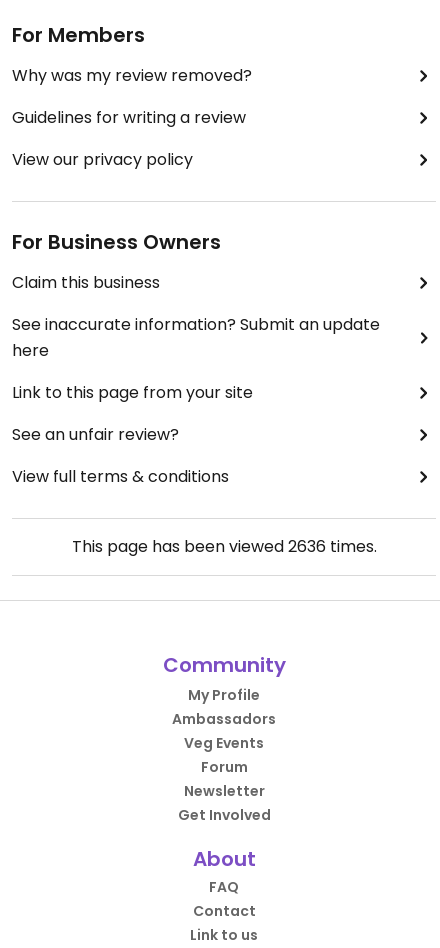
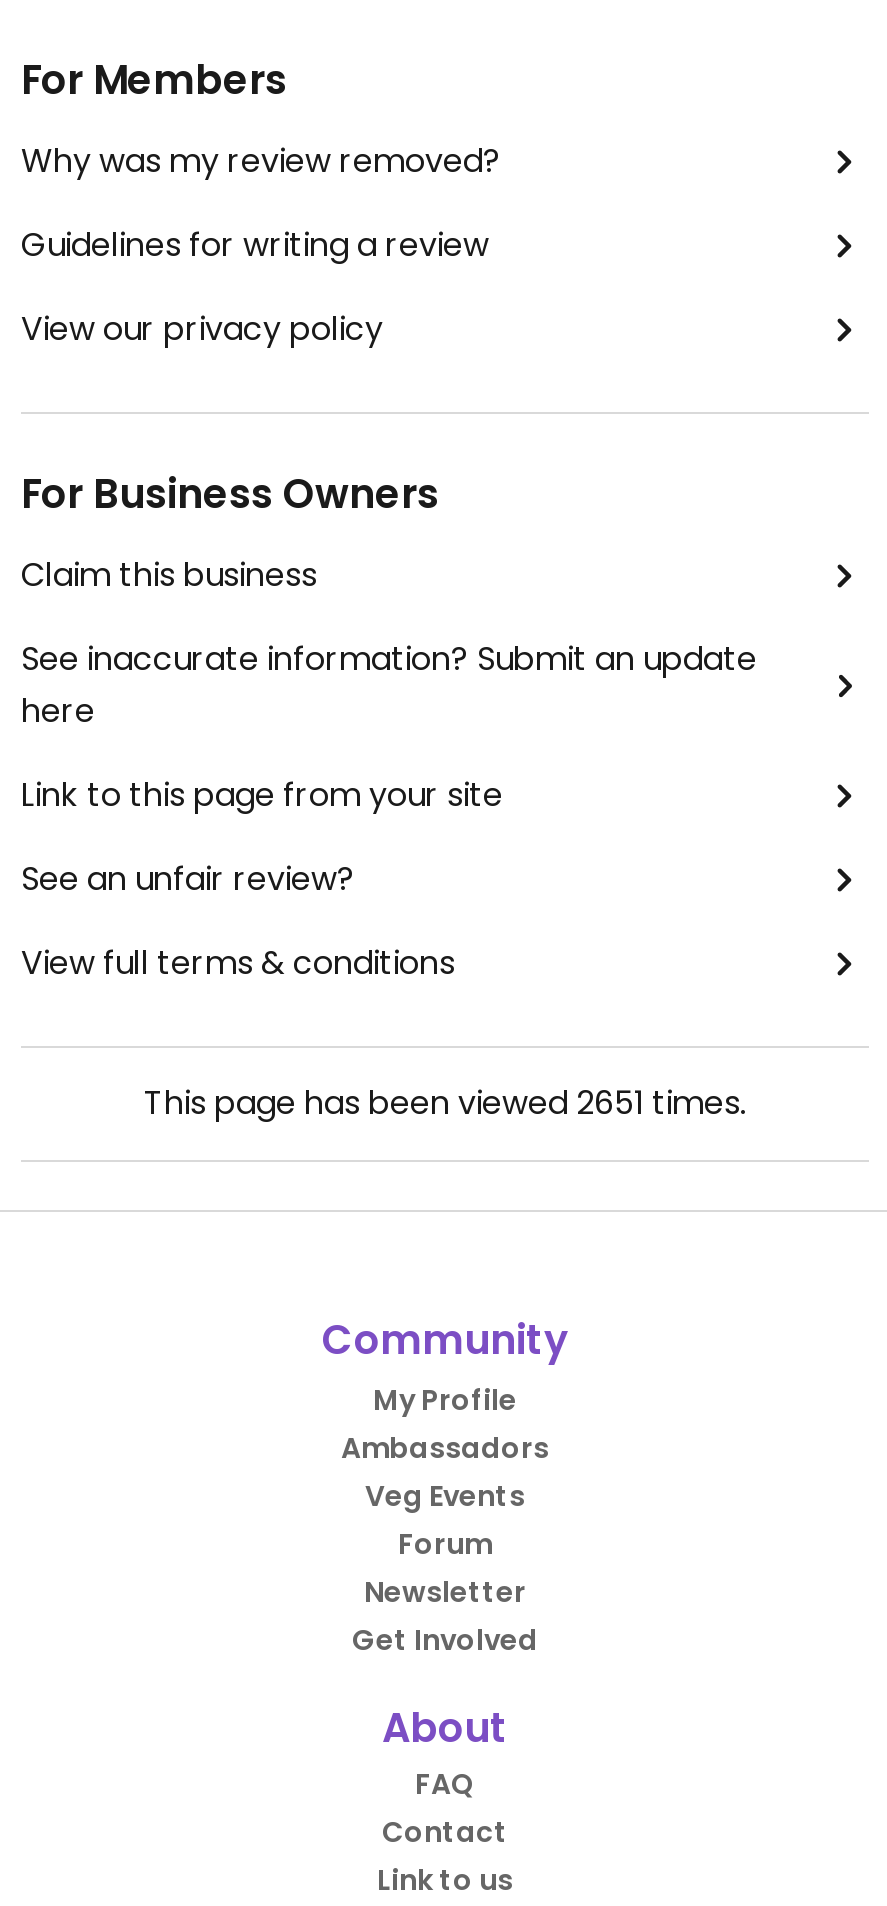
[71,535,376,558] This page has been viewed 2636 times. -> [144,1079,746,1125] This page has been viewed 2651 times.

